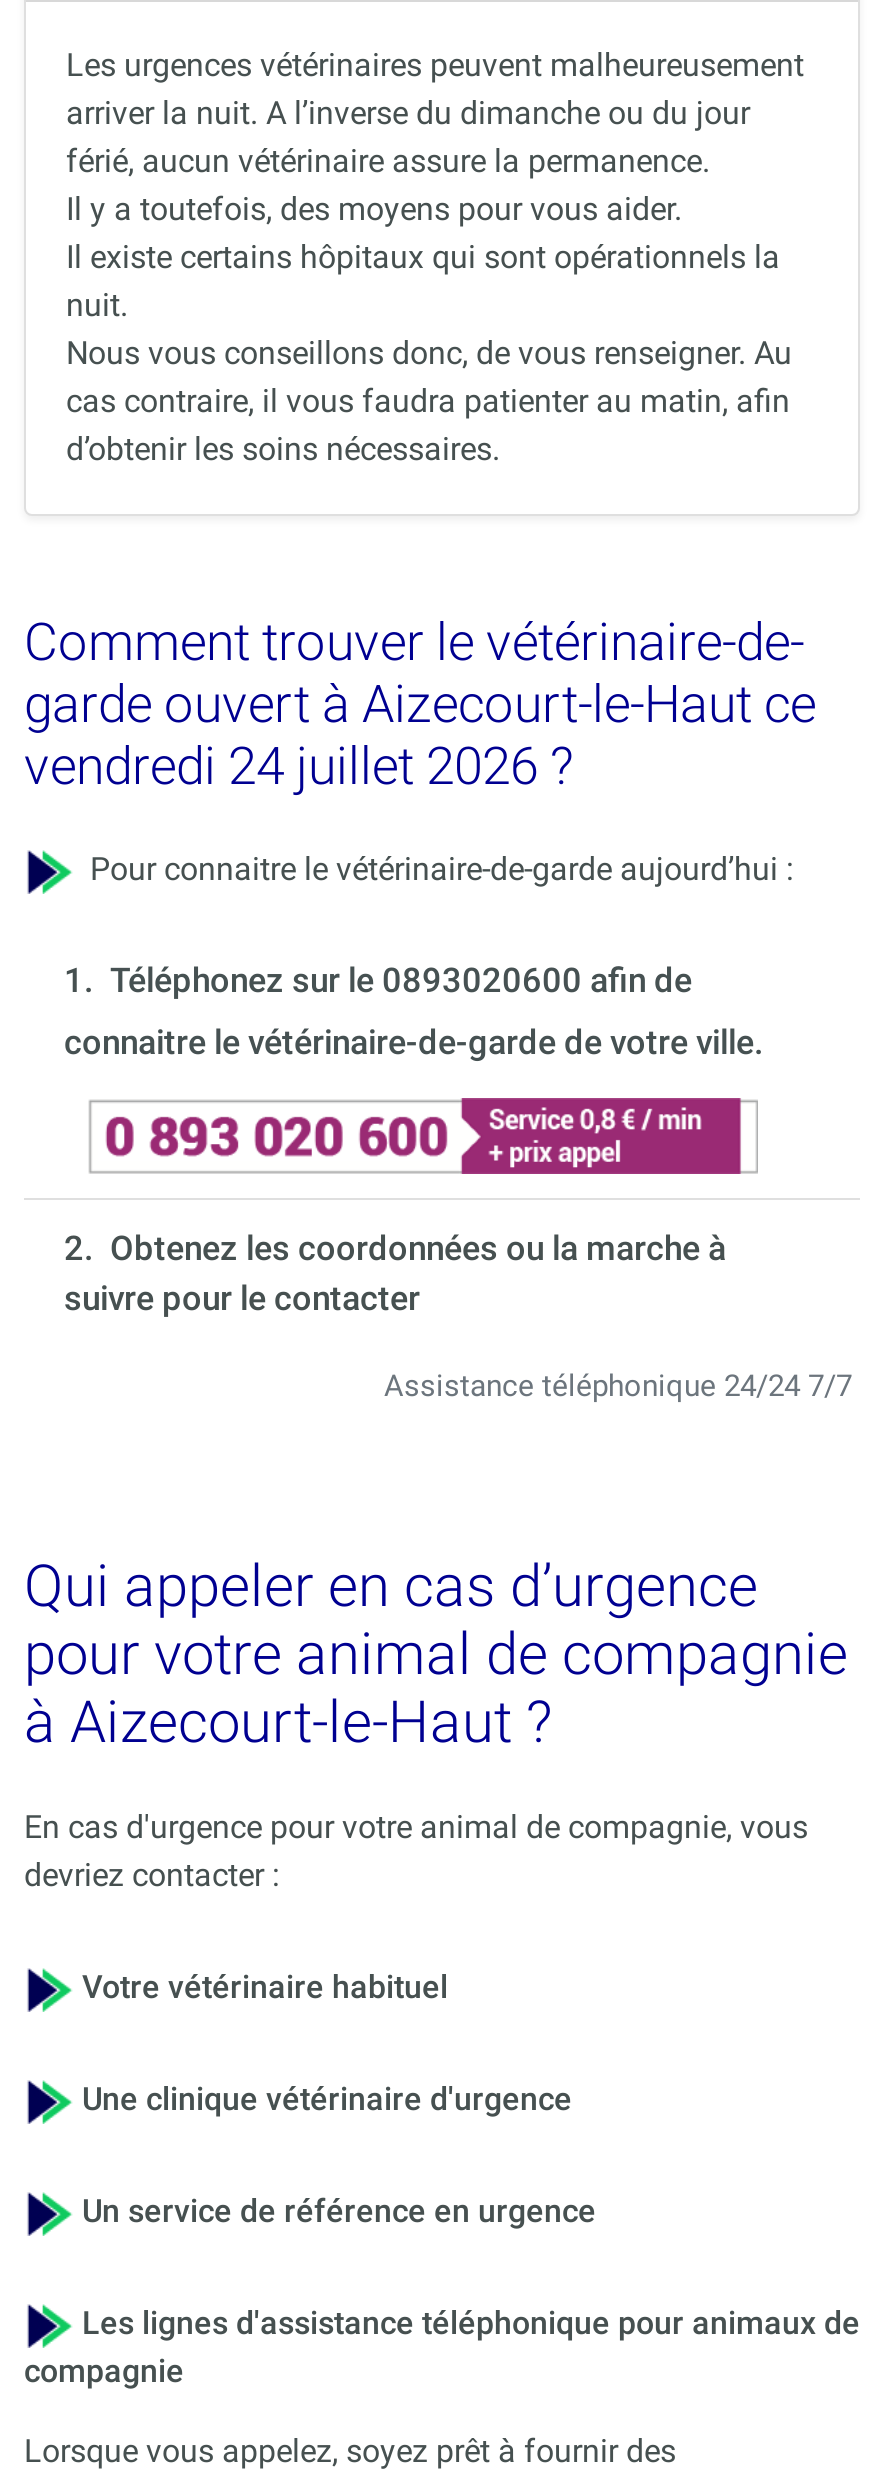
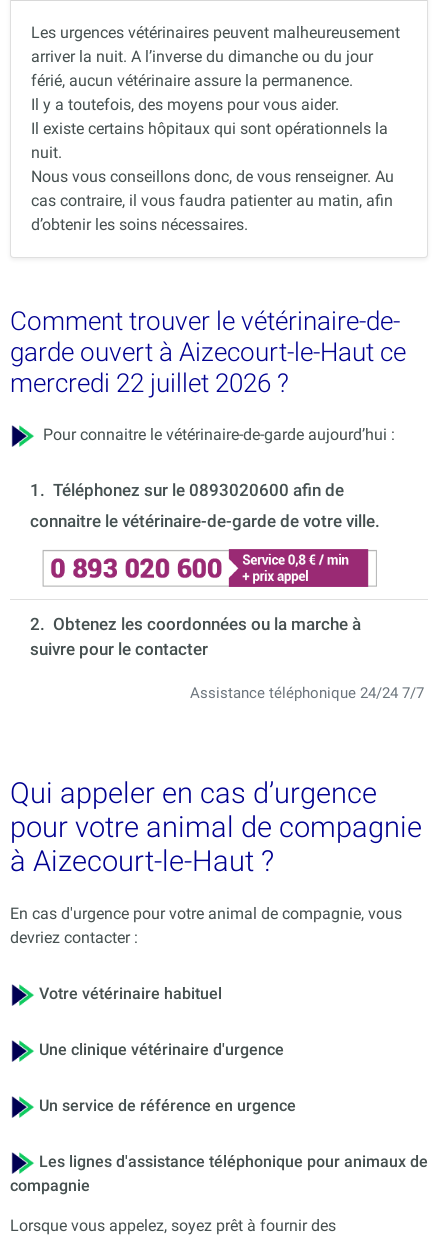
[24,736,574,796] vendredi 24 juillet 2026 ? -> [10,368,289,398] mercredi 22 juillet 2026 ?

